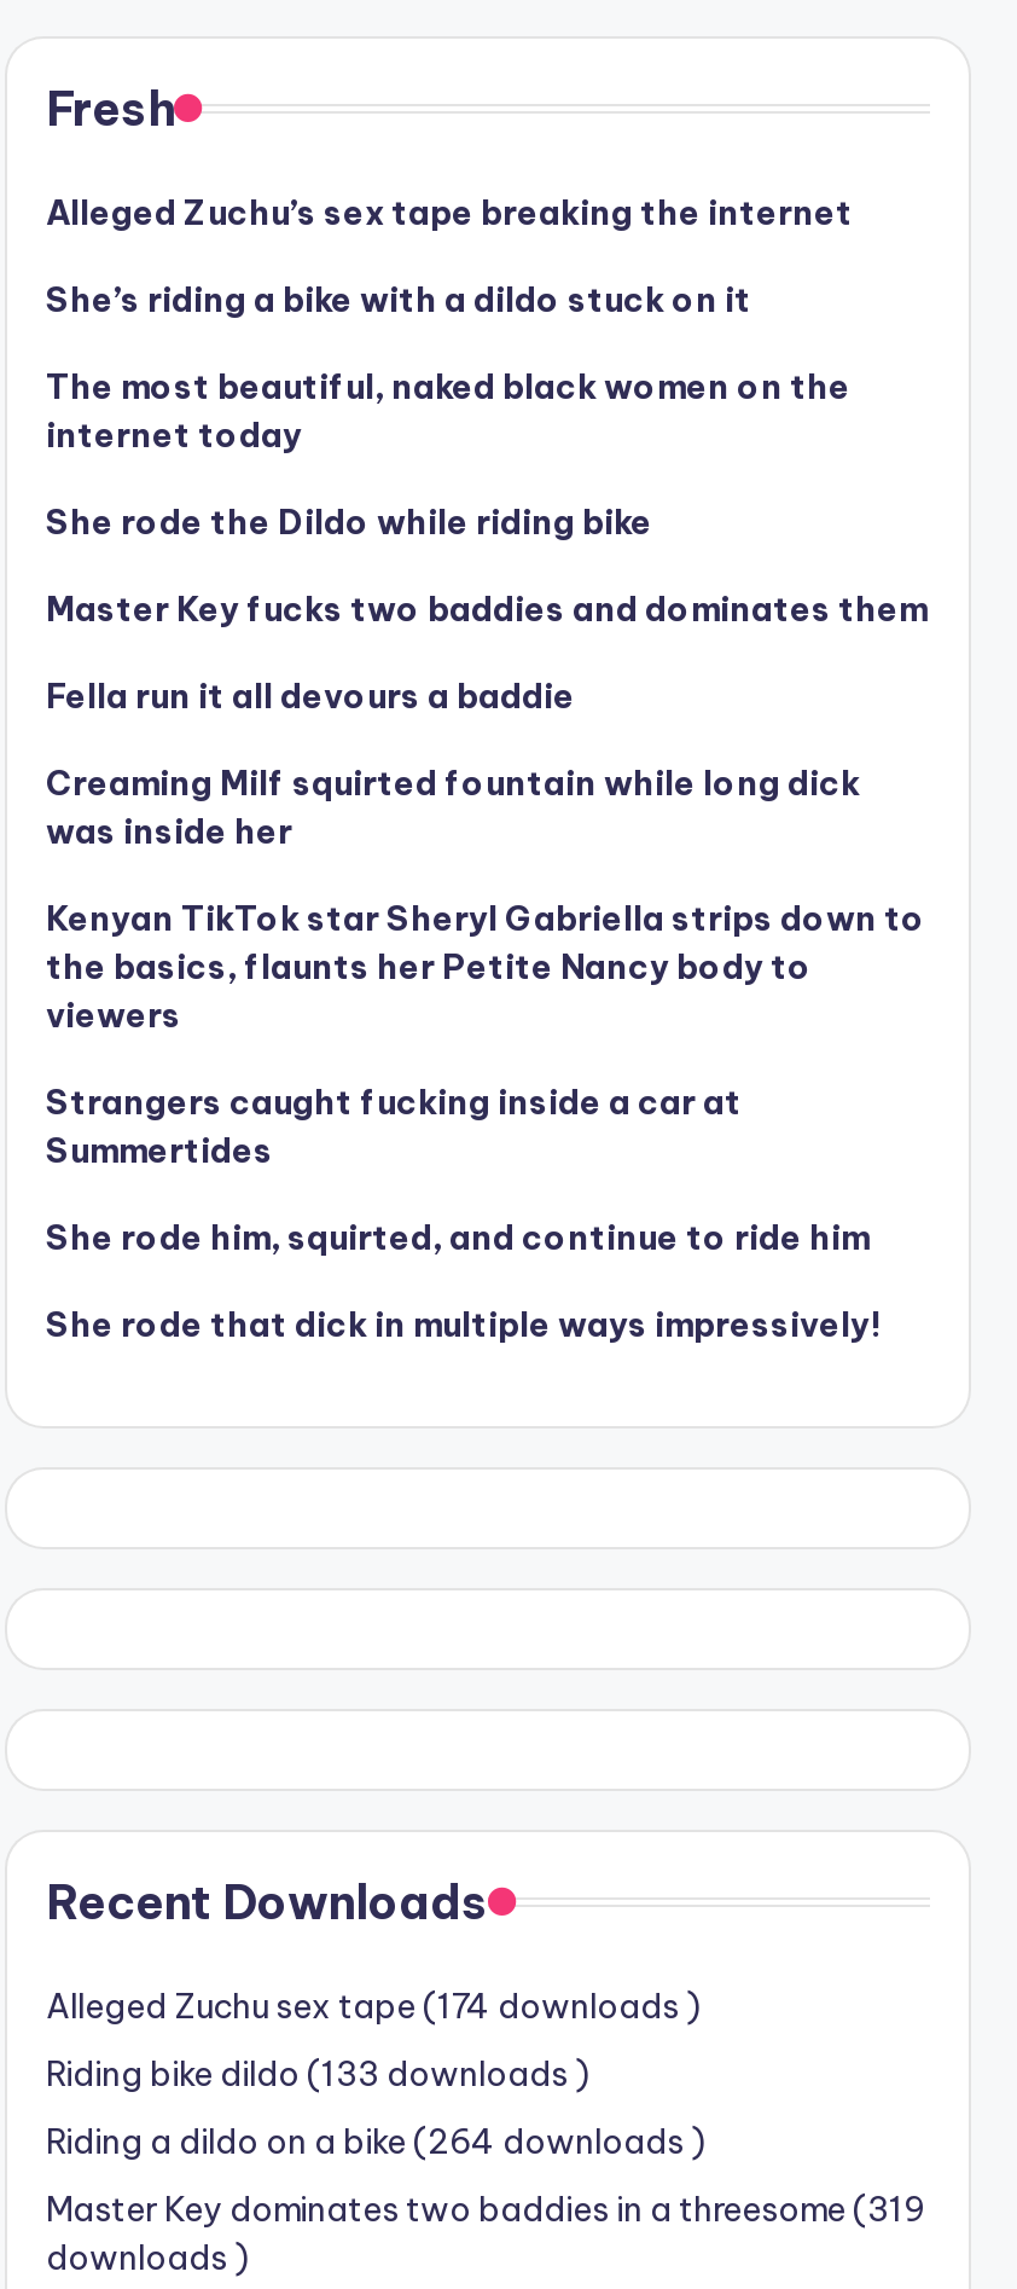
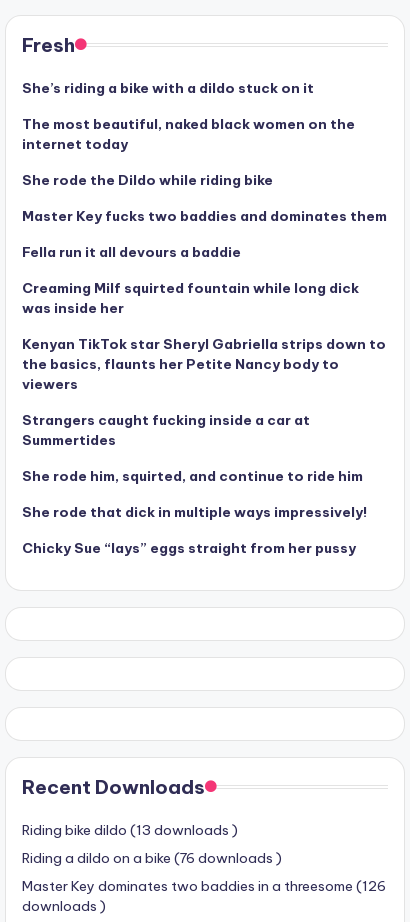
[46,190,853,234] Alleged Zuchu’s sex tape breaking the internet -> none
none -> [22,539,356,557] Chicky Sue “lays” eggs straight from her pussy
[46,1984,925,2230] Alleged Zuchu sex tape (174 downloads ) | Riding bike dildo (133 downloads ) | Riding a dildo on a bike (264 downloads ) | Master Key dominates two baddies in a threesome (319 -> [22,821,386,895] Riding bike dildo (13 downloads ) | Riding a dildo on a bike (76 downloads ) | Master Key dominates two baddies in a threesome (126

